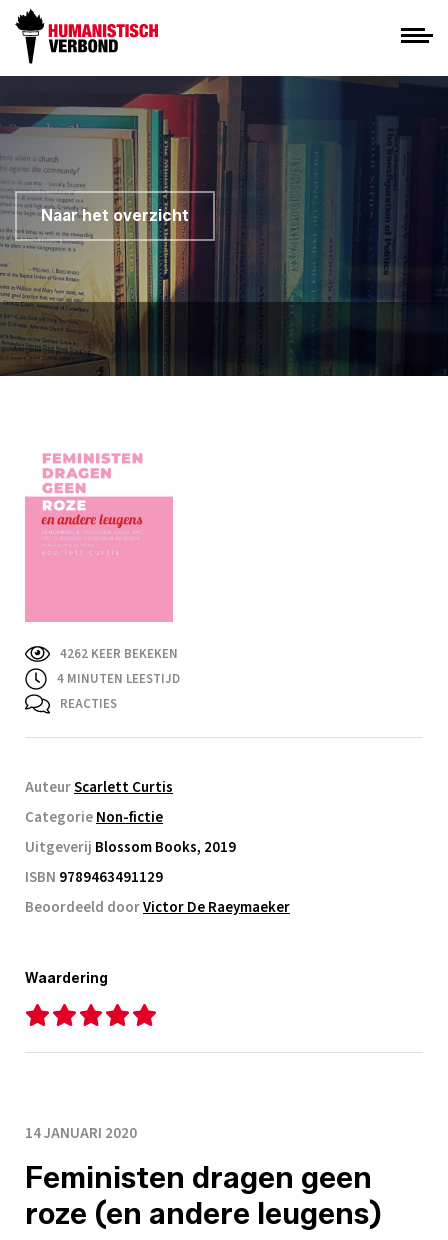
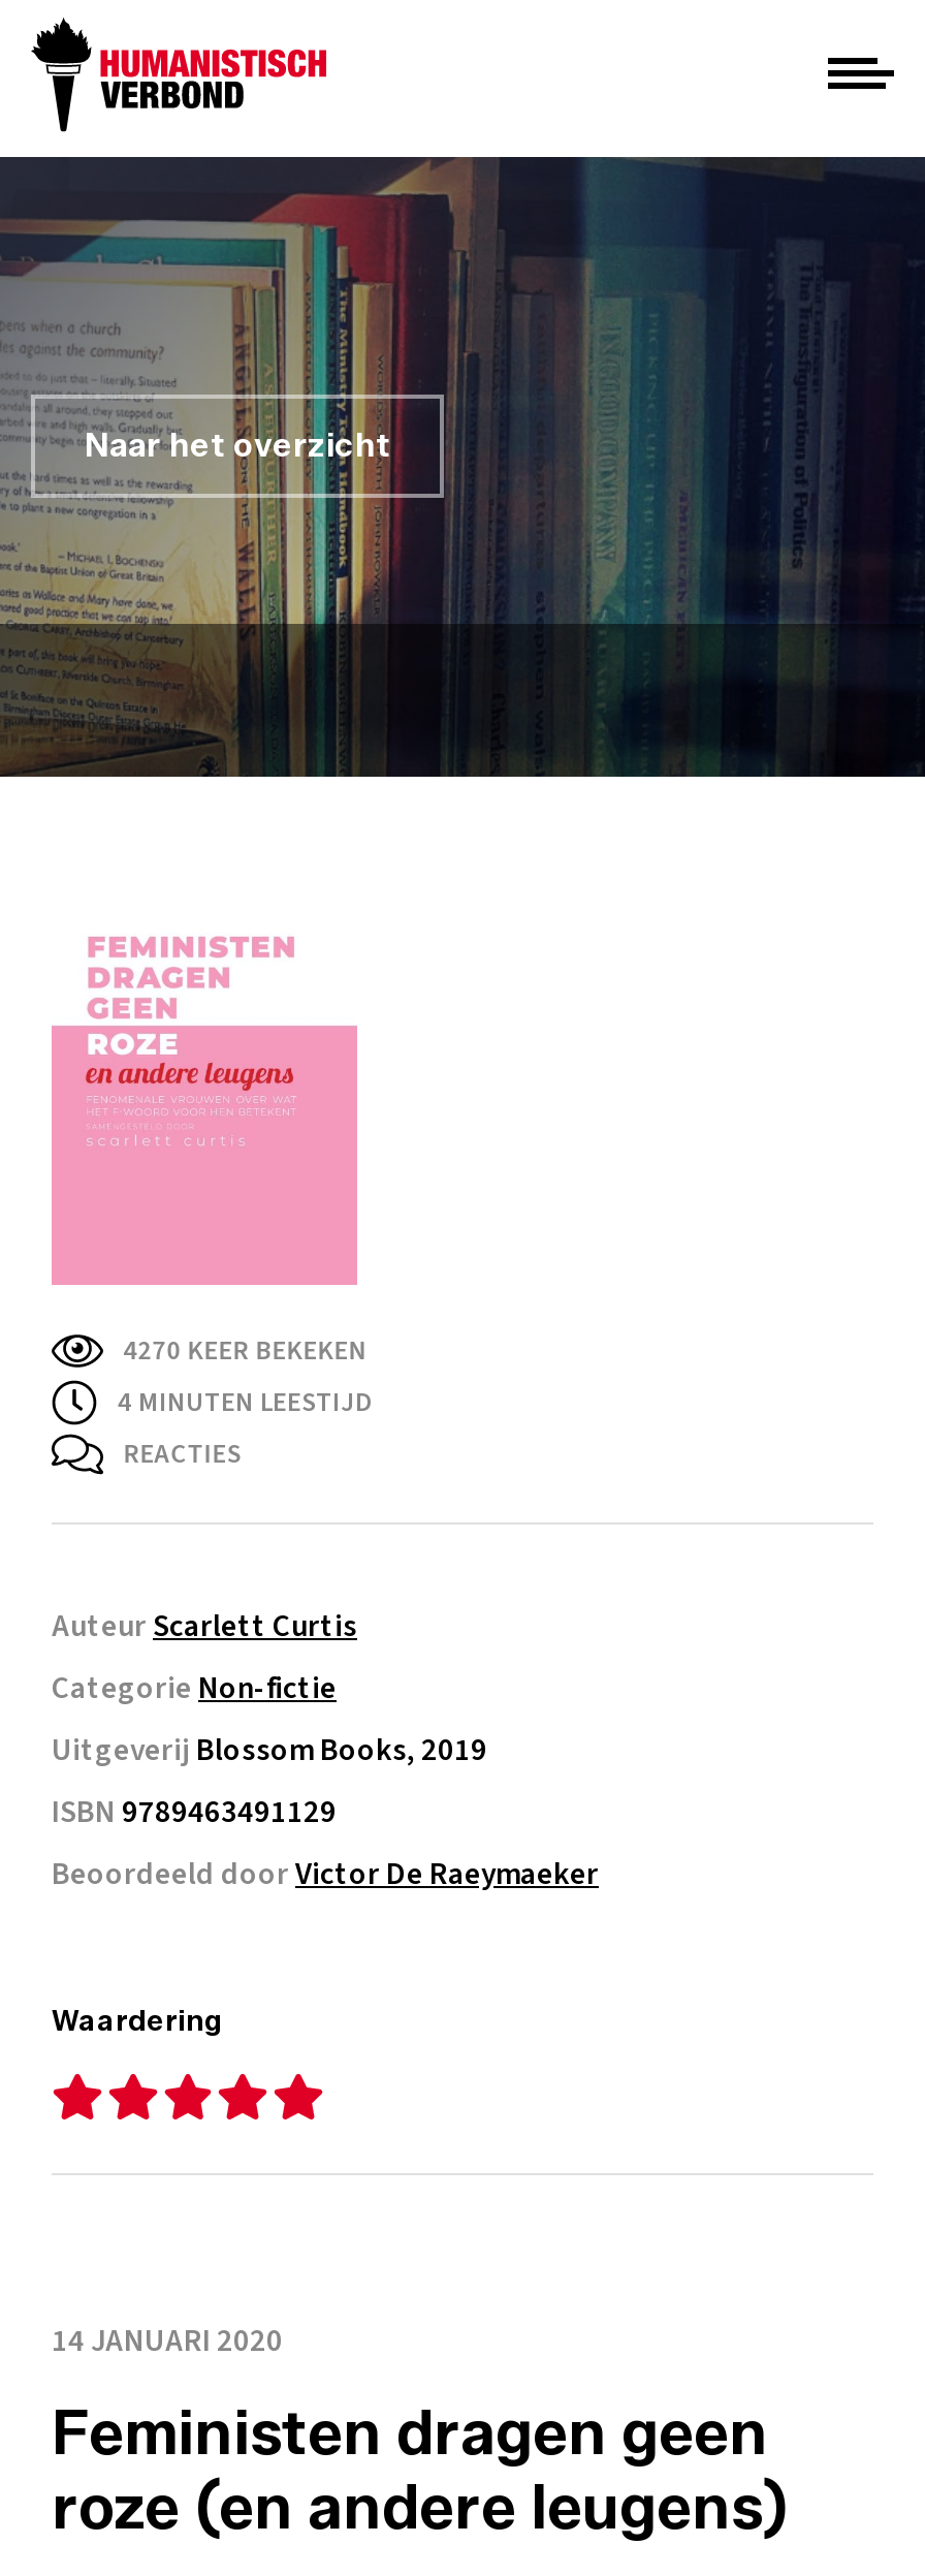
[60,645,178,663] 4262 KEER BEKEKEN -> [123,1332,367,1370] 4270 KEER BEKEKEN

